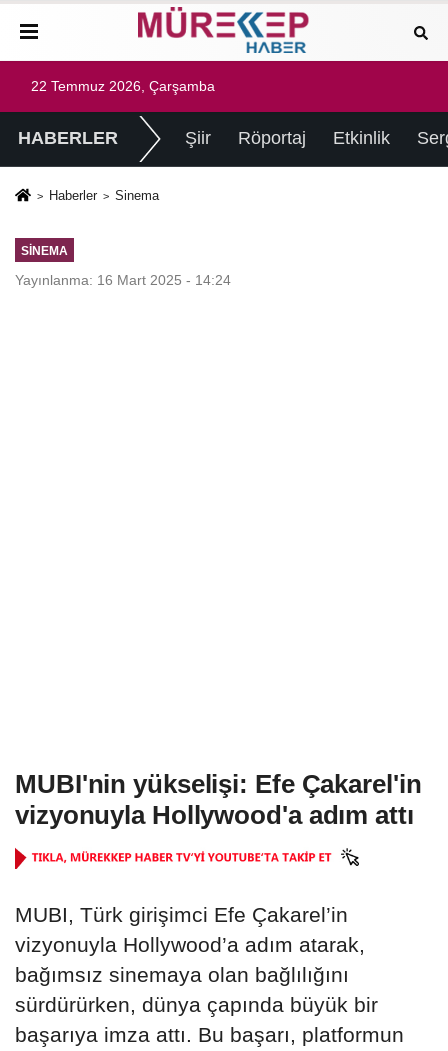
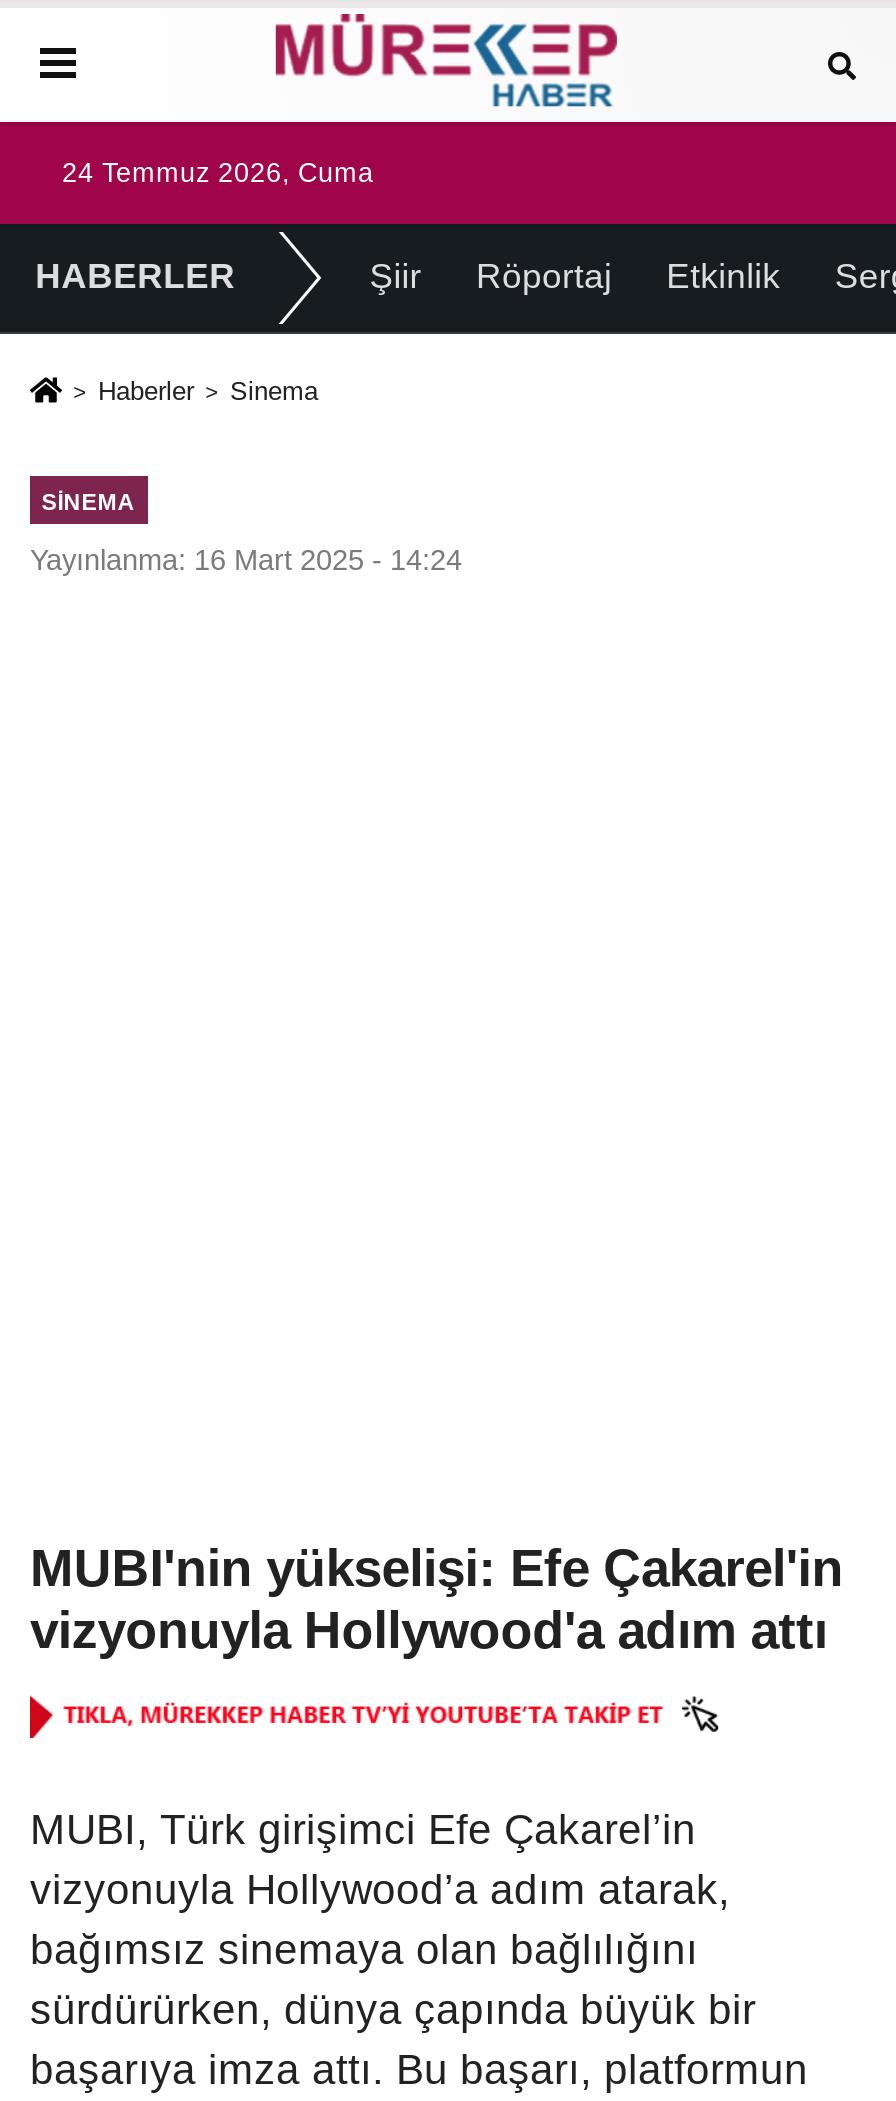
[31,79,215,94] 22 Temmuz 2026, Çarşamba -> [62,158,374,188] 24 Temmuz 2026, Cuma

